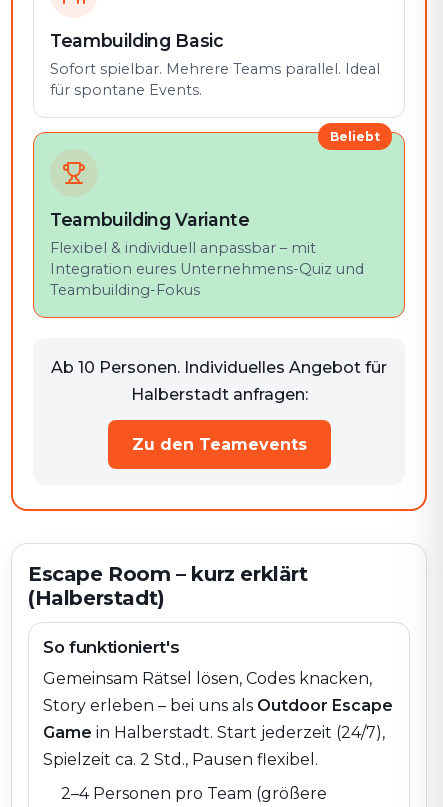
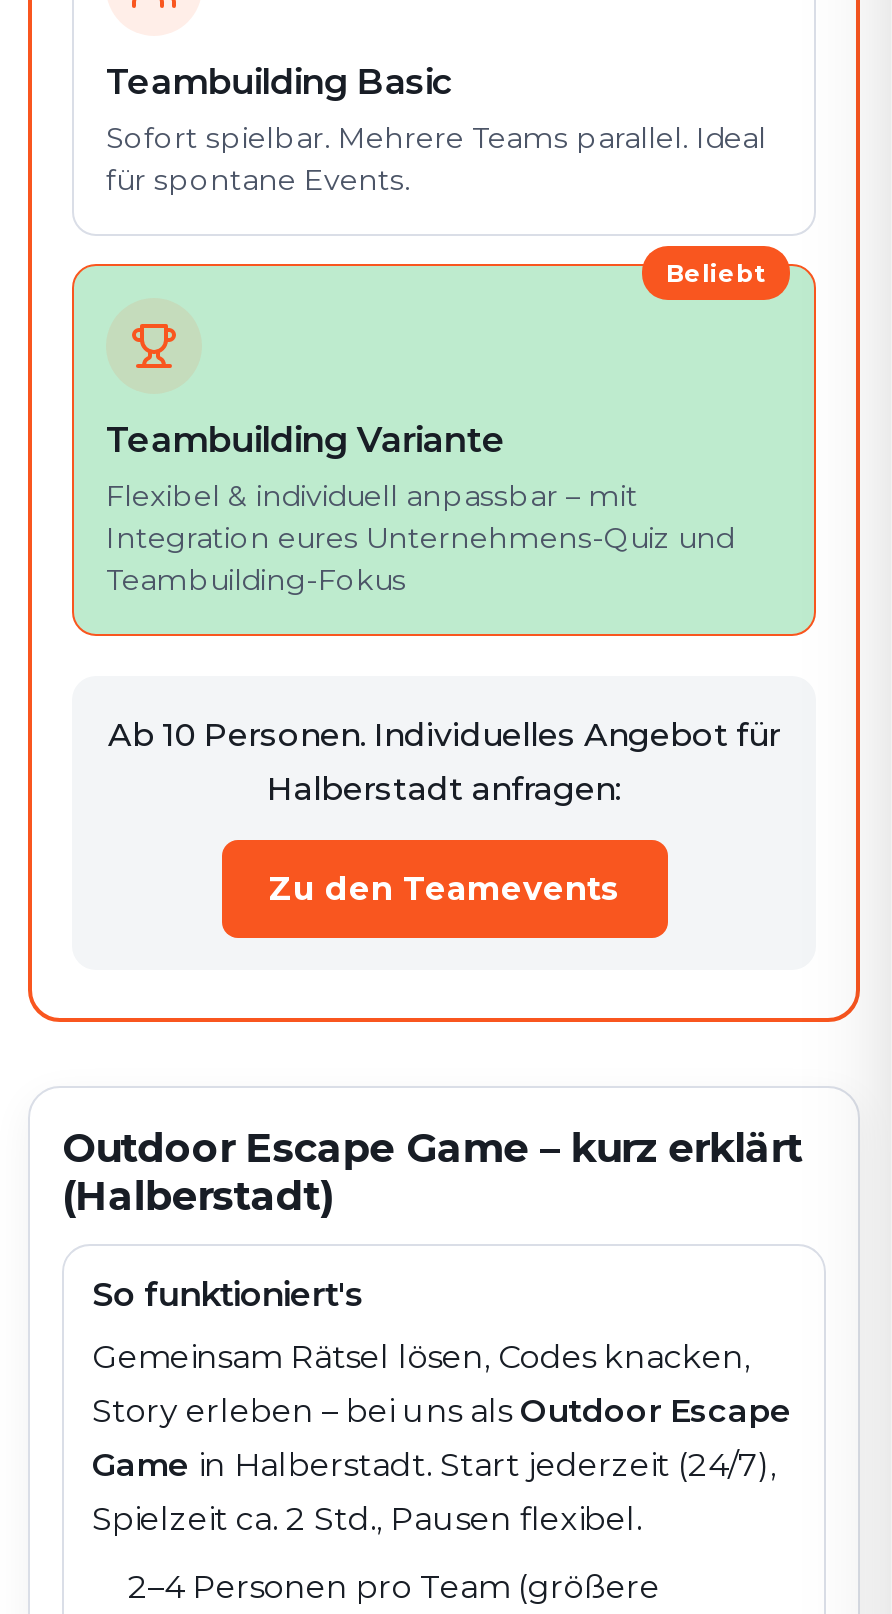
[28,562,308,586] Escape Room – kurz erklärt -> [62,1124,803,1172] Outdoor Escape Game – kurz erklärt

